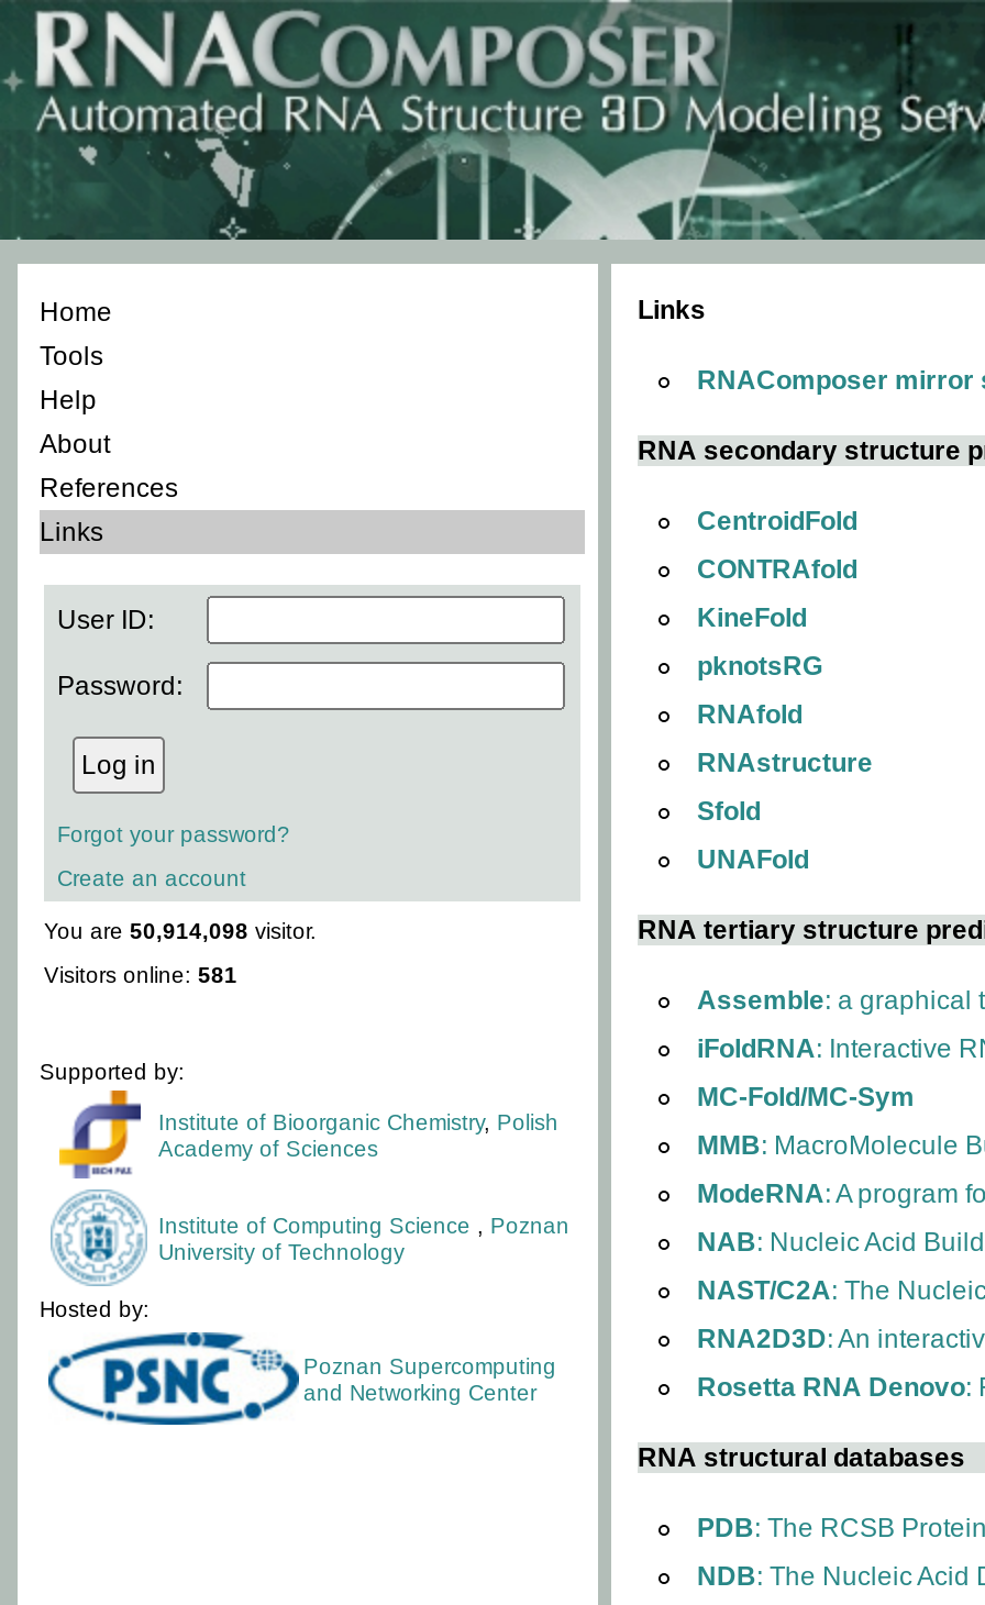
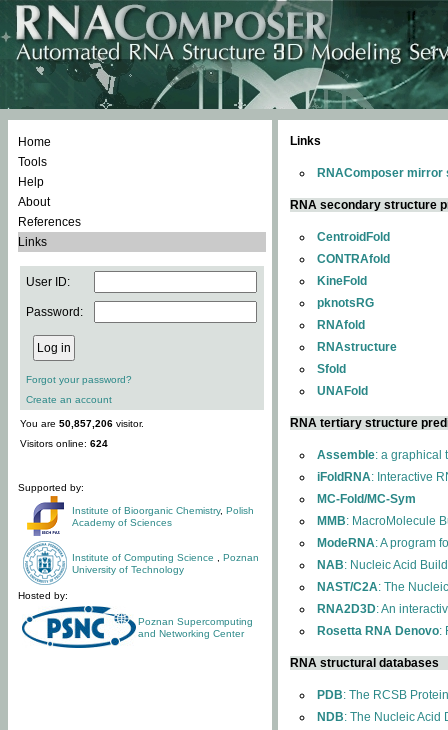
[44,919,317,943] You are 50,914,098 visitor. -> [20,418,144,429] You are 50,857,206 visitor.
[44,963,237,987] Visitors online: 581 -> [20,438,108,449] Visitors online: 624

